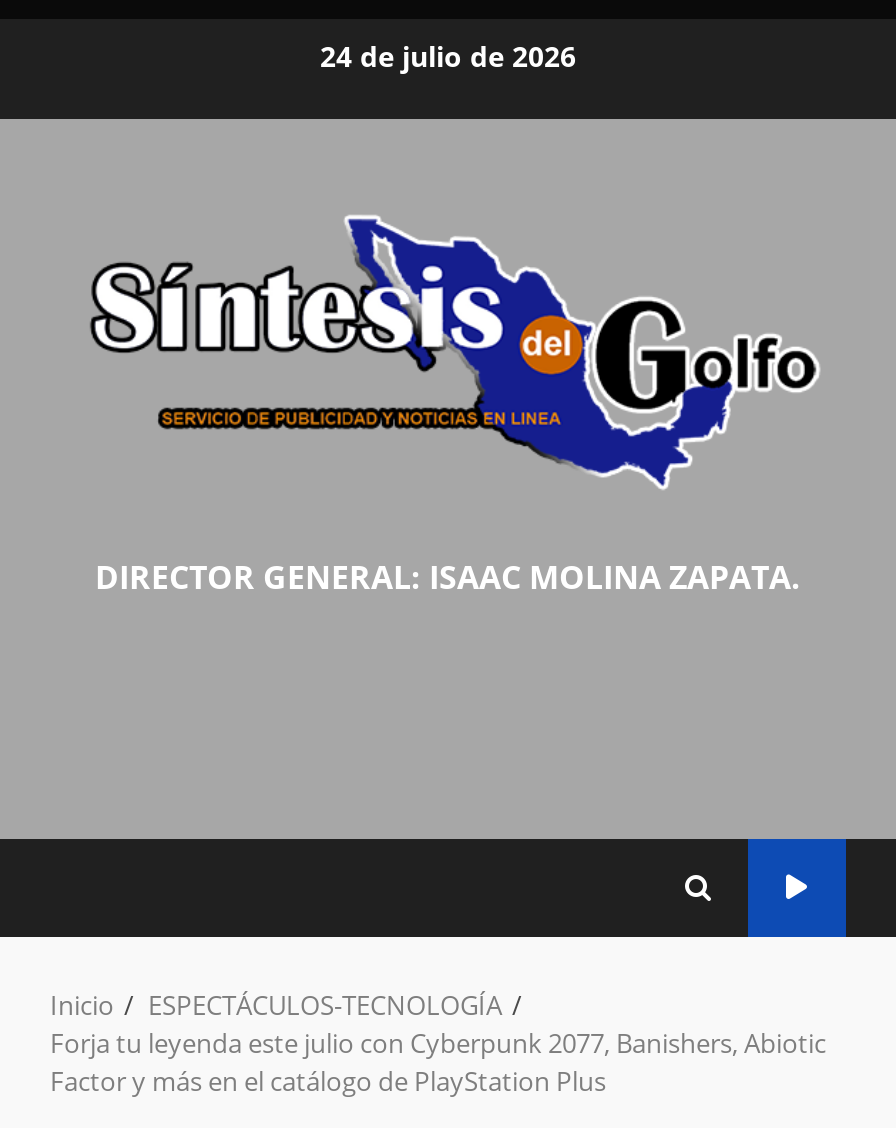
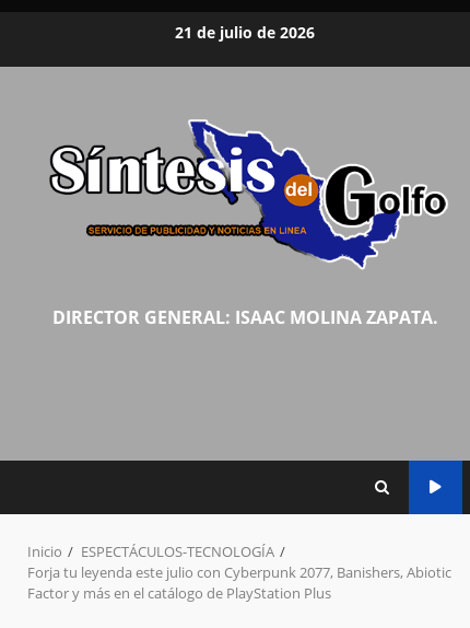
[320,36,576,74] 24 de julio de 2026 -> [175,21,315,42] 21 de julio de 2026

